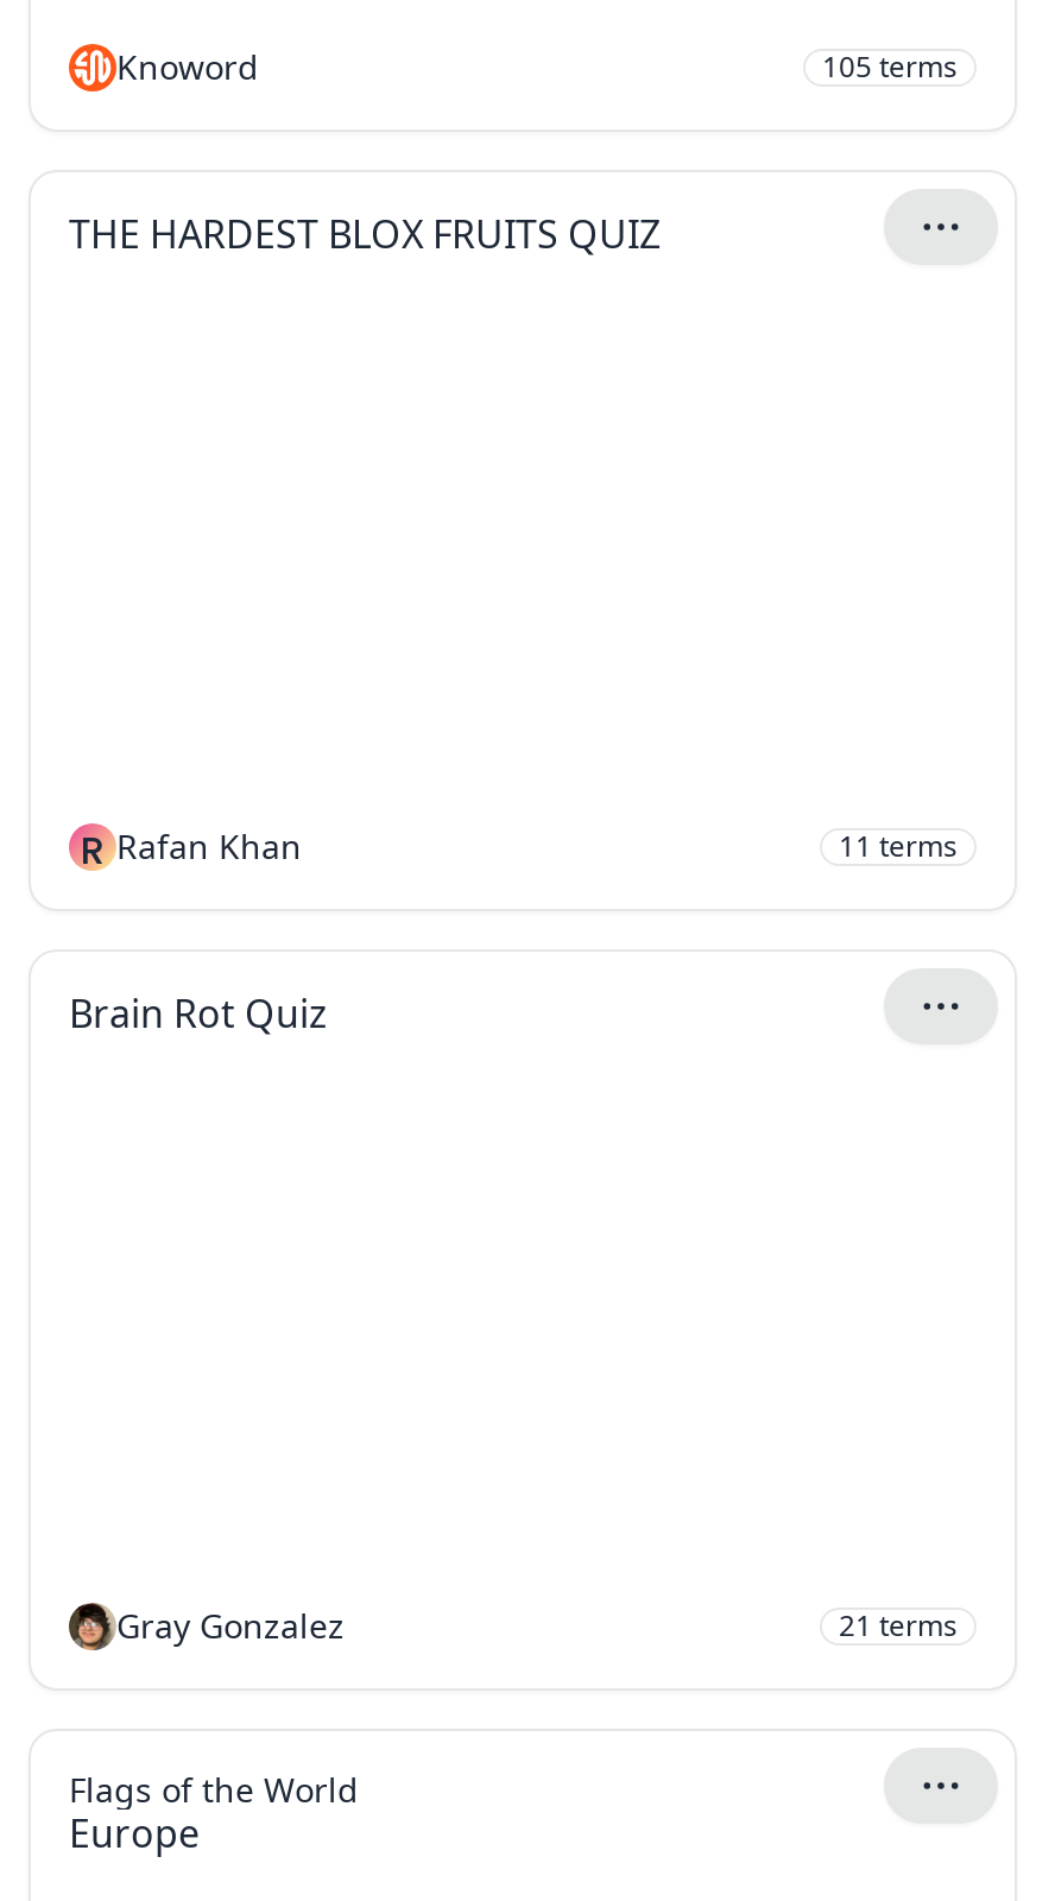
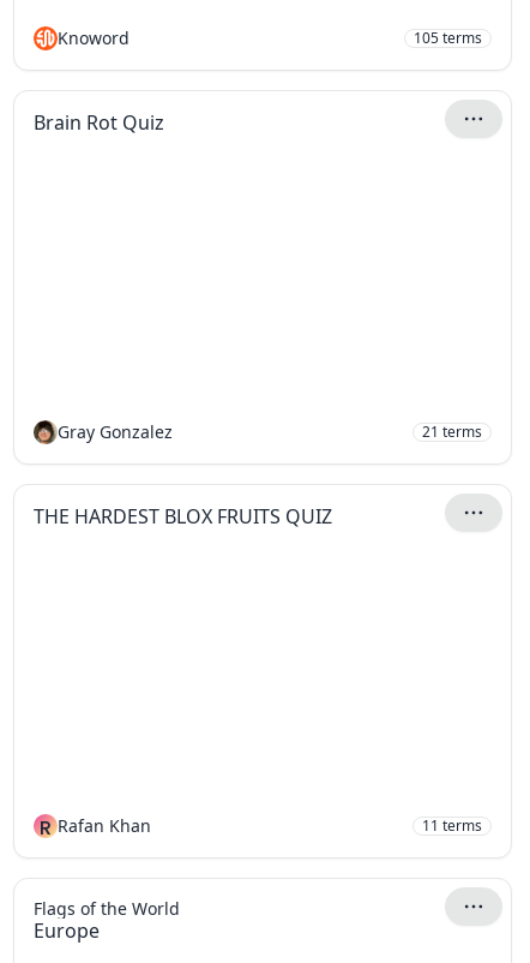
moved [69,208,661,260] -> [34,503,332,530]: THE HARDEST BLOX FRUITS QUIZ
moved [81,823,958,878] -> [40,814,482,842]: R Rafan Khan | 11 terms
moved [69,987,958,1648] -> [34,109,482,443]: Brain Rot Quiz | Gray Gonzalez | 21 terms

